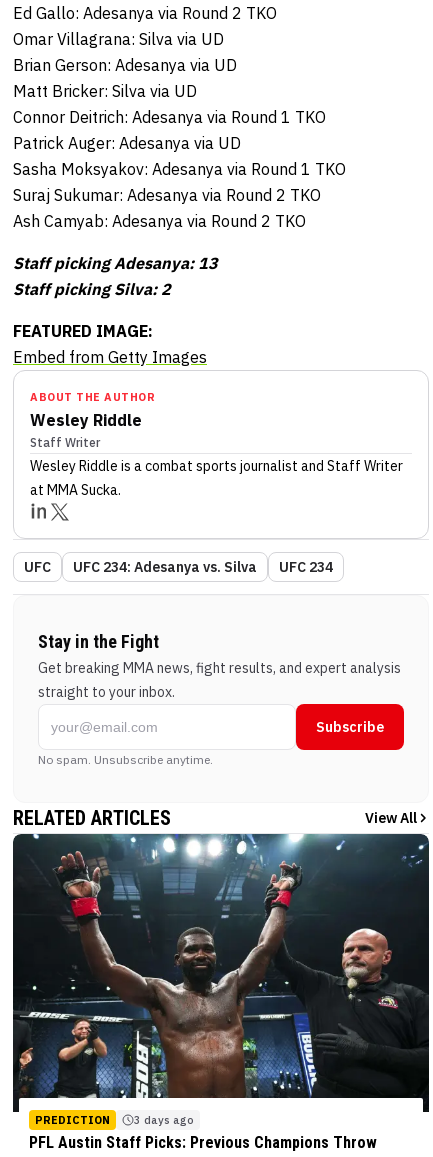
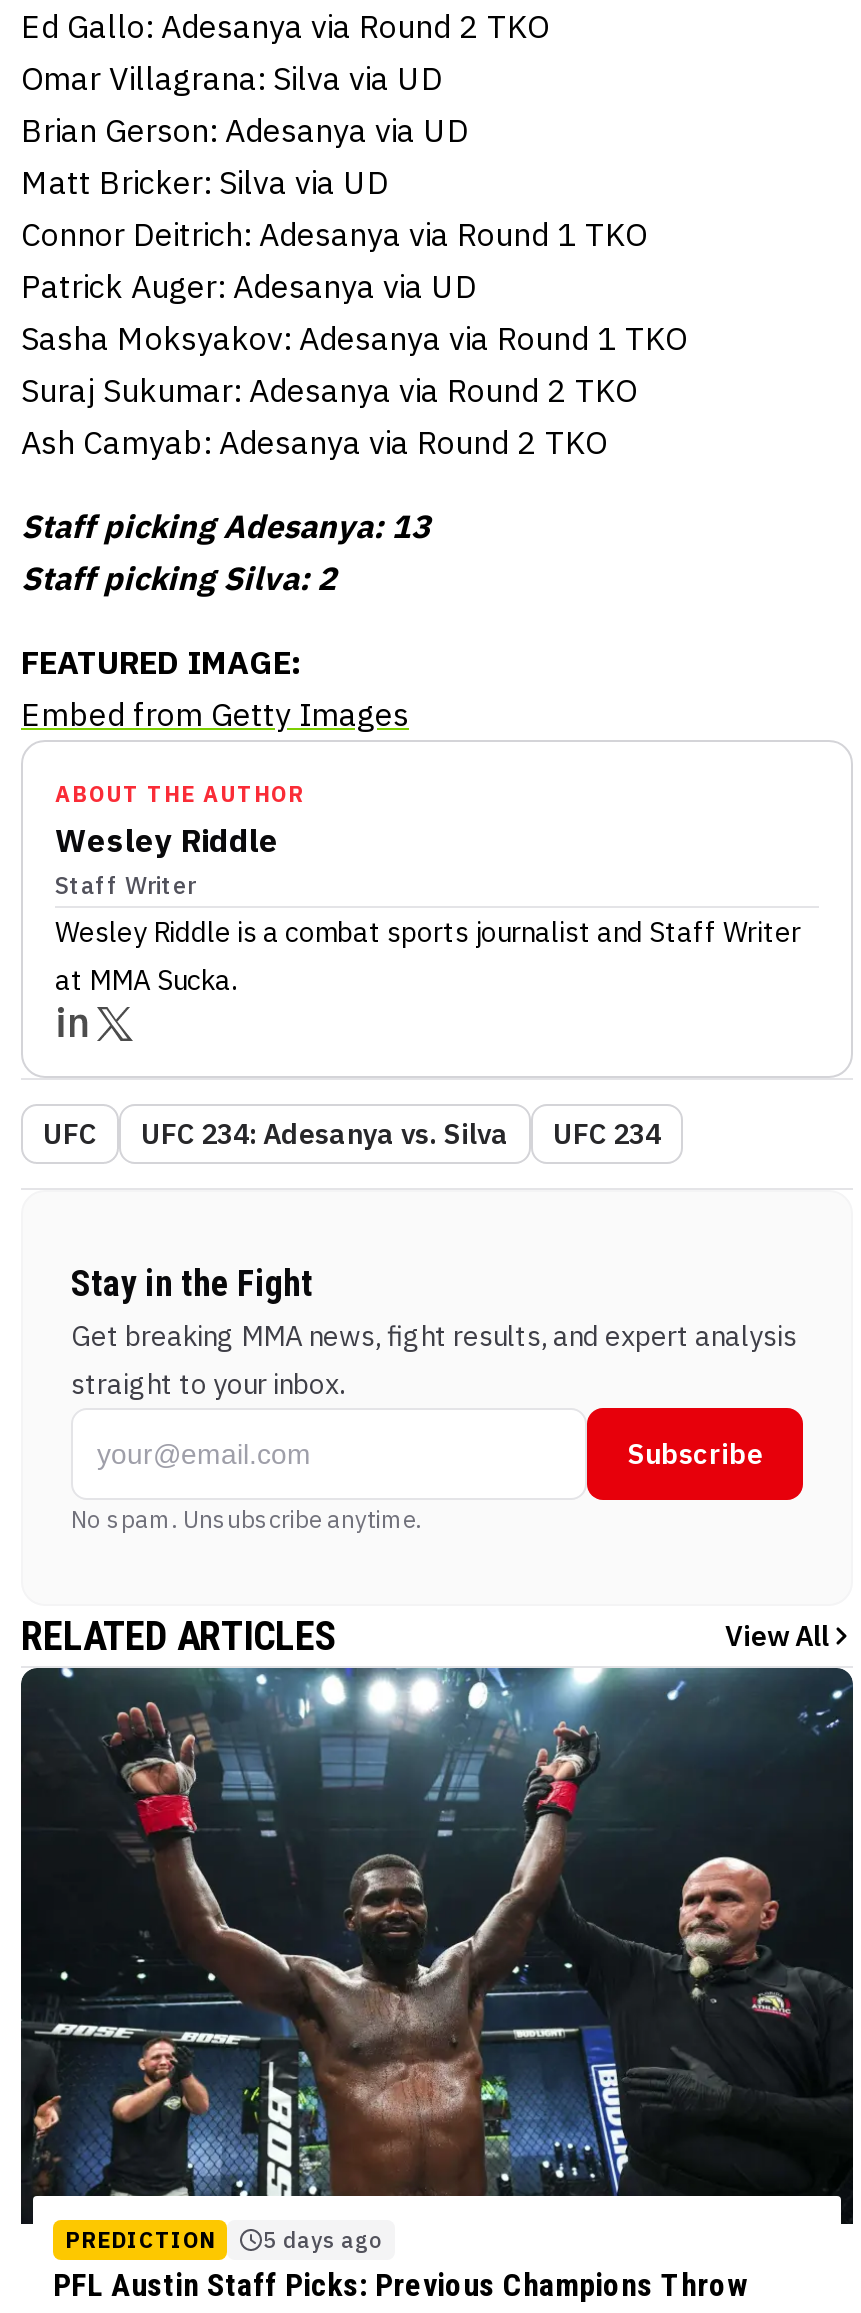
[35,1113,194,1127] PREDICTION 3 days ago -> [65,2225,383,2253] PREDICTION 5 days ago

